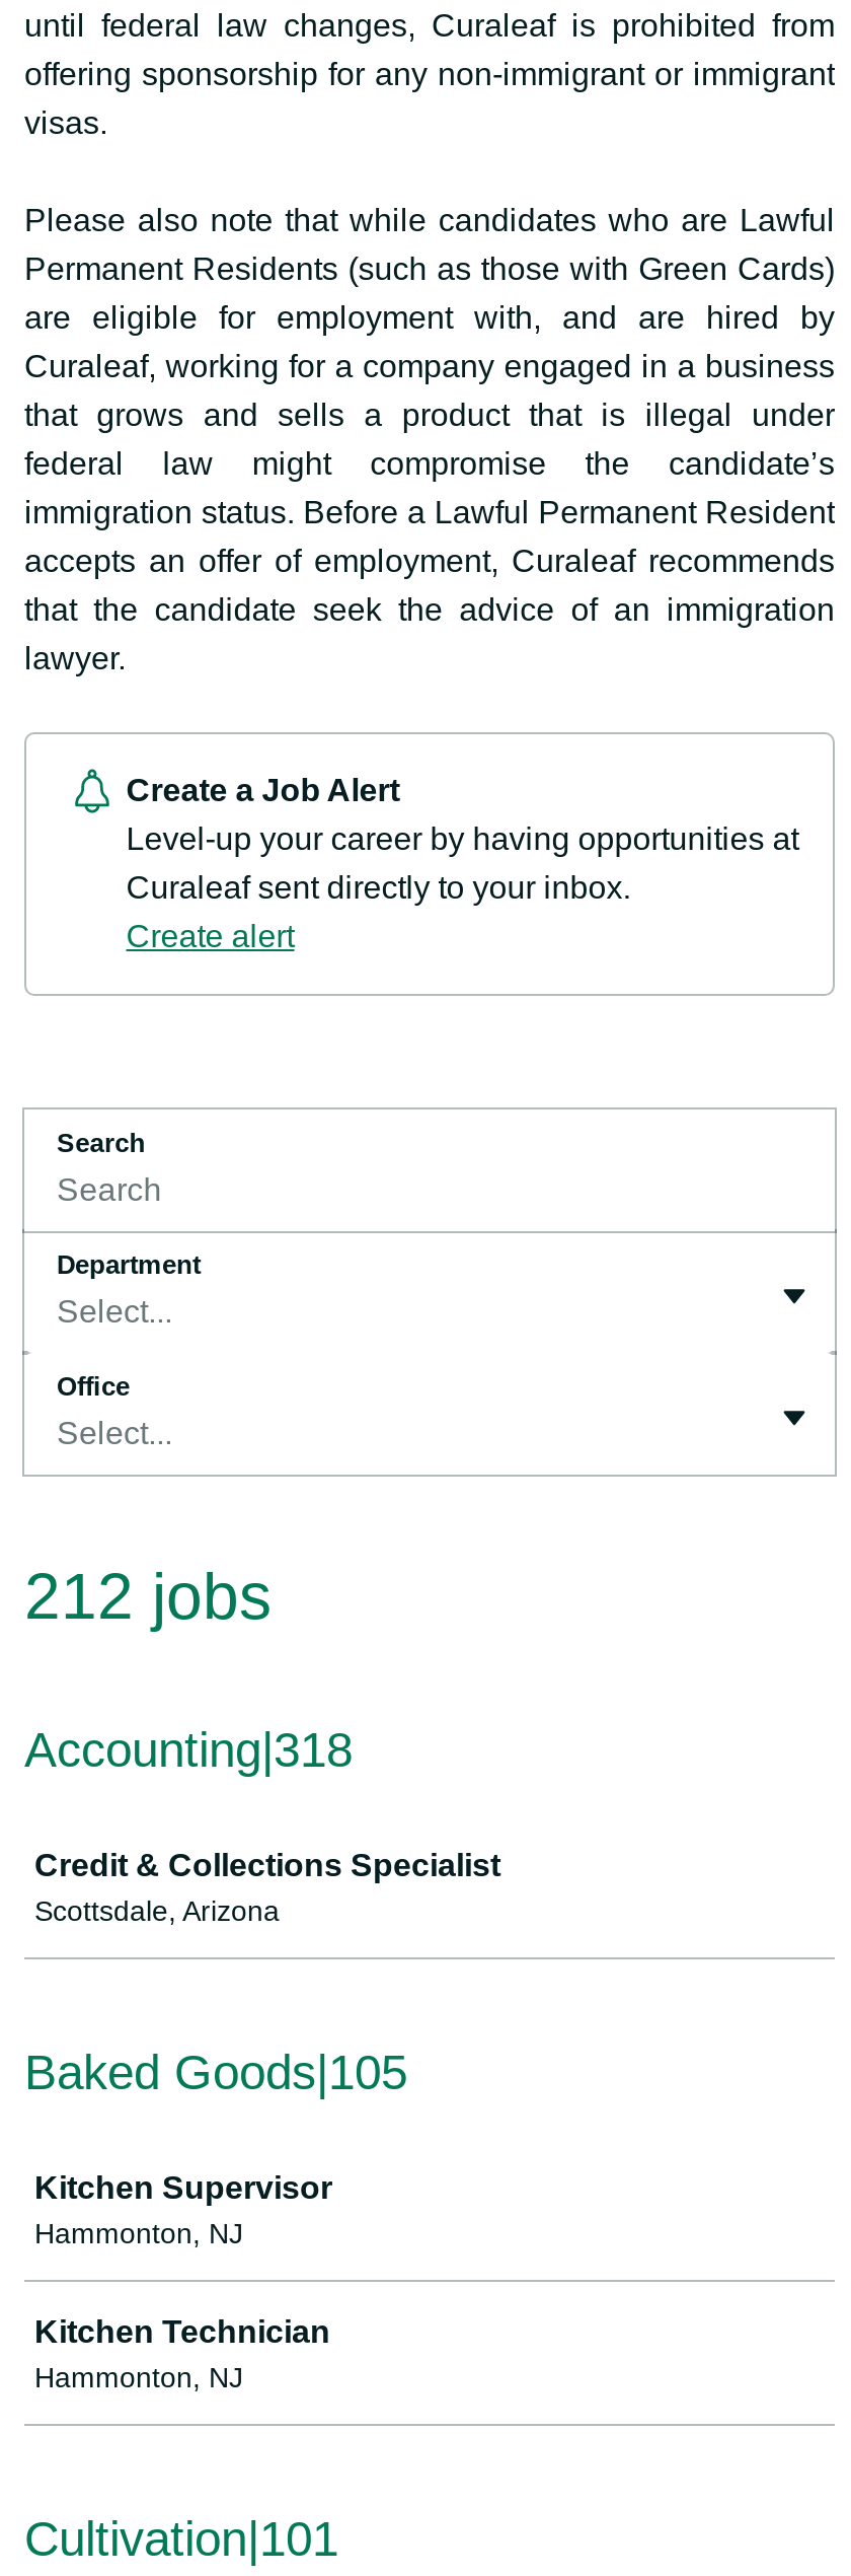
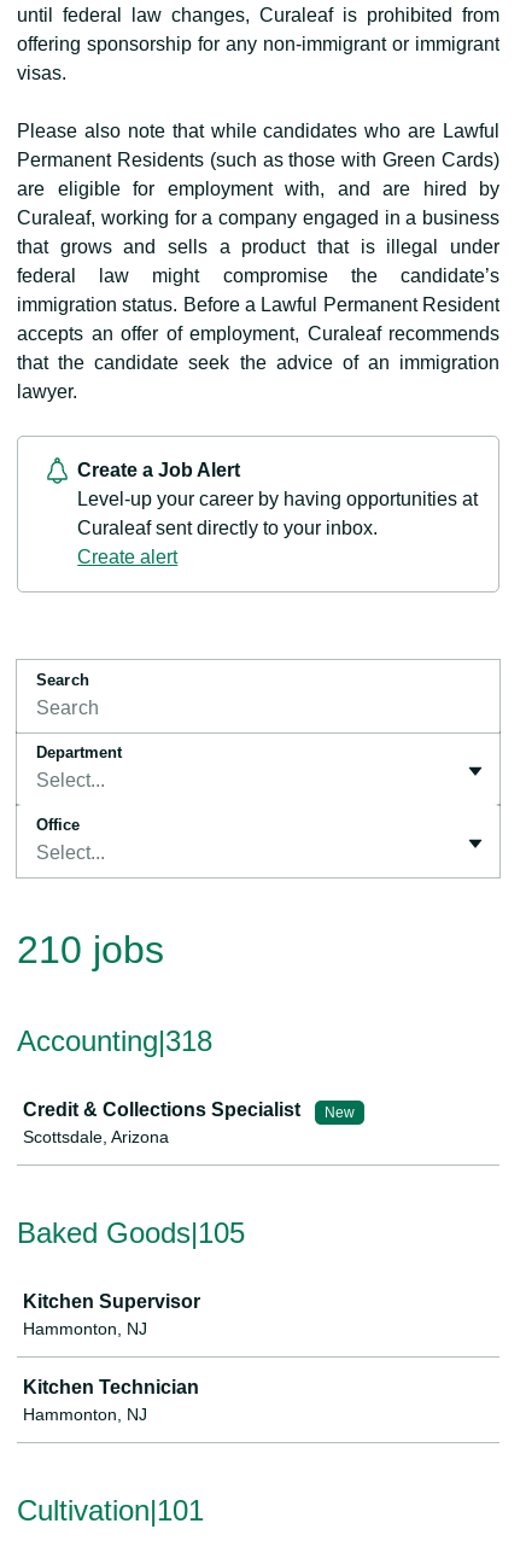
[24,1560,272,1633] 212 jobs -> [17,928,164,971] 210 jobs
none -> [325,1104,355,1121] New

